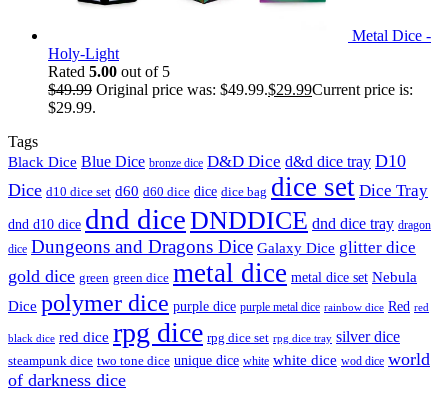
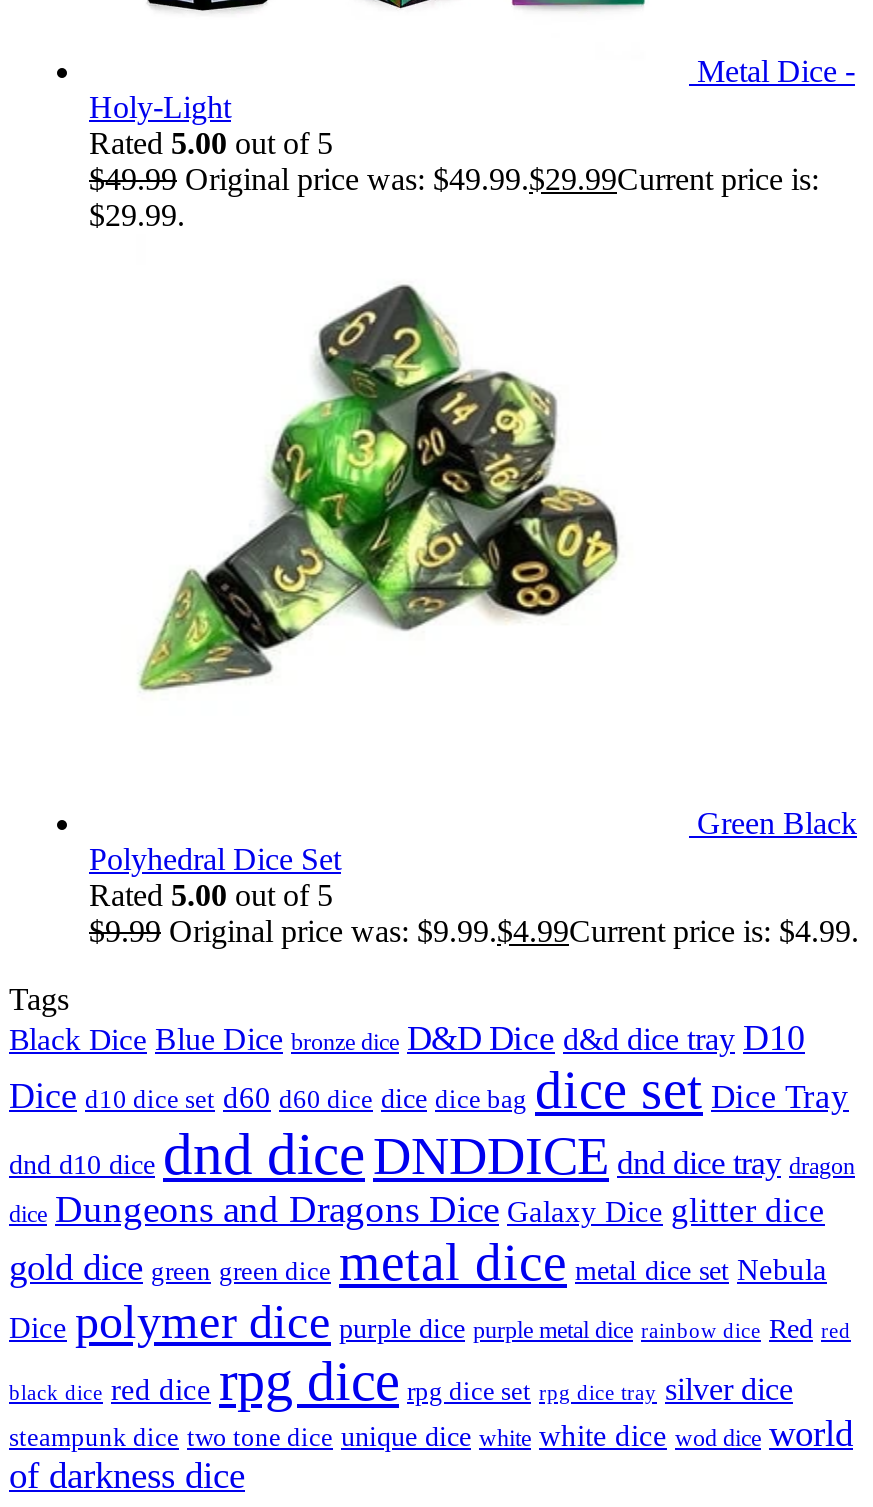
none -> [89,806,859,948] Green Black | Polyhedral Dice Set | Rated 5.00 out of 5 | $9.99 Original price was: $9.99.$4.99Current price is: $4.99.
none -> [137,282,621,692] [image]

